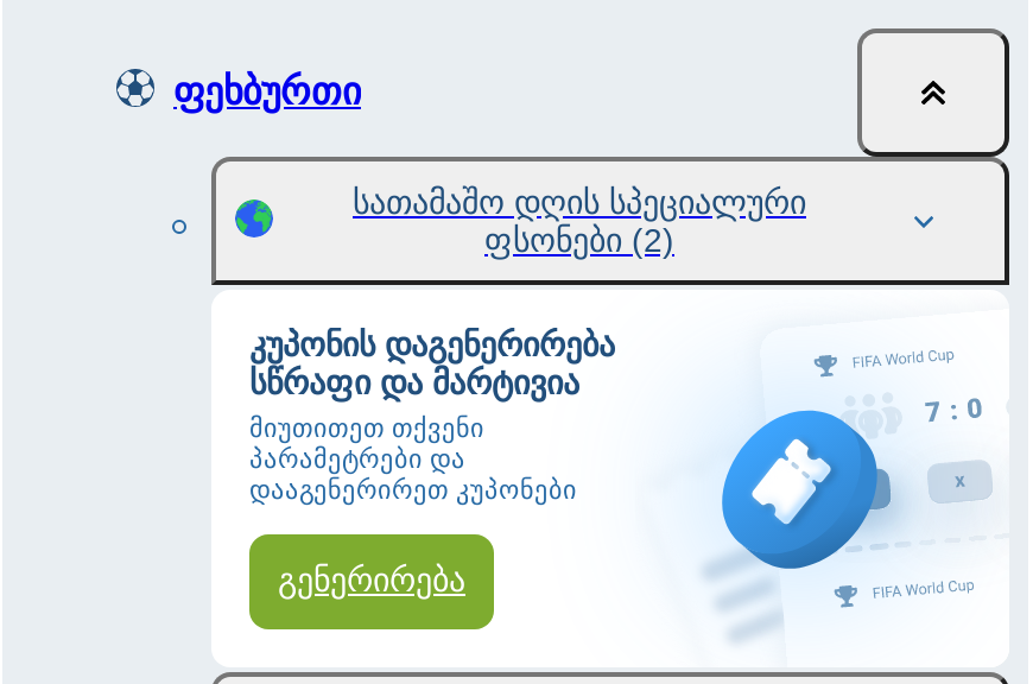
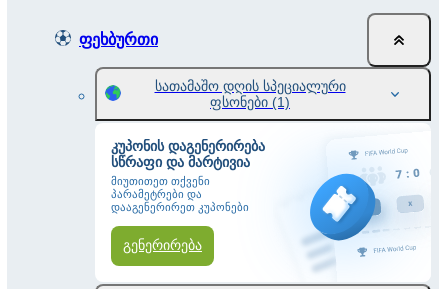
[484,221,674,259] ფსონები (2) -> [210,94,290,110] ფსონები (1)

